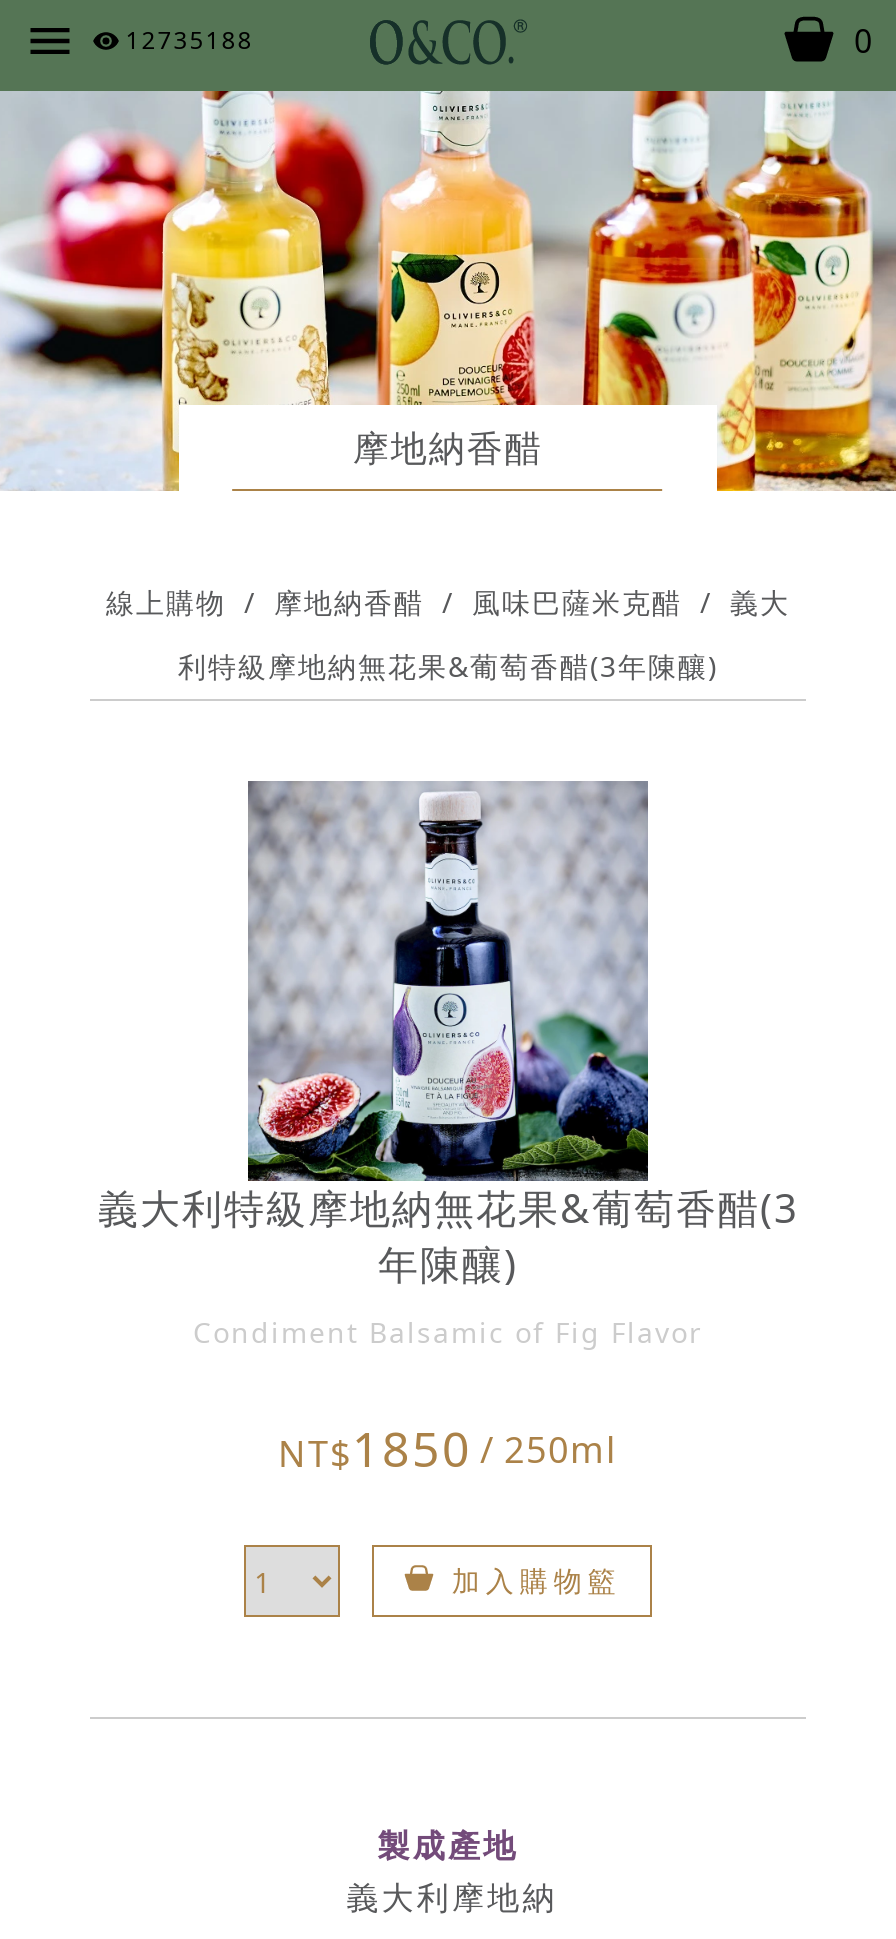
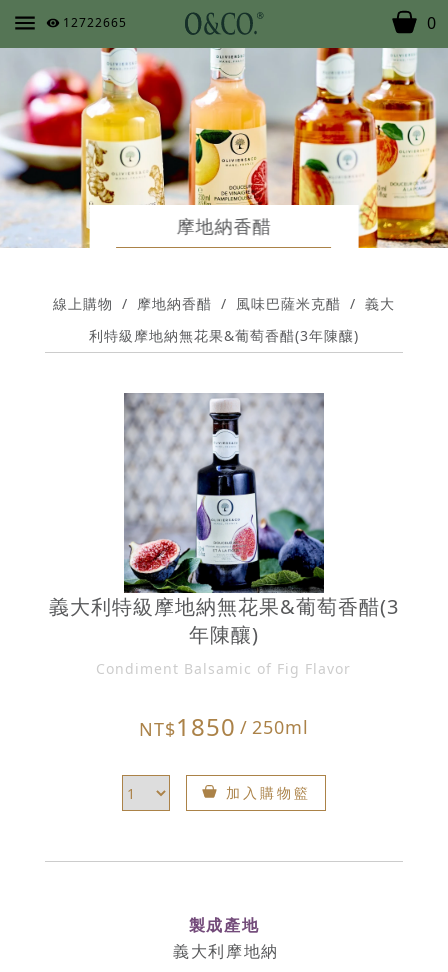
[126,23,254,57] 12735188 -> [63,14,127,31] 12722665

